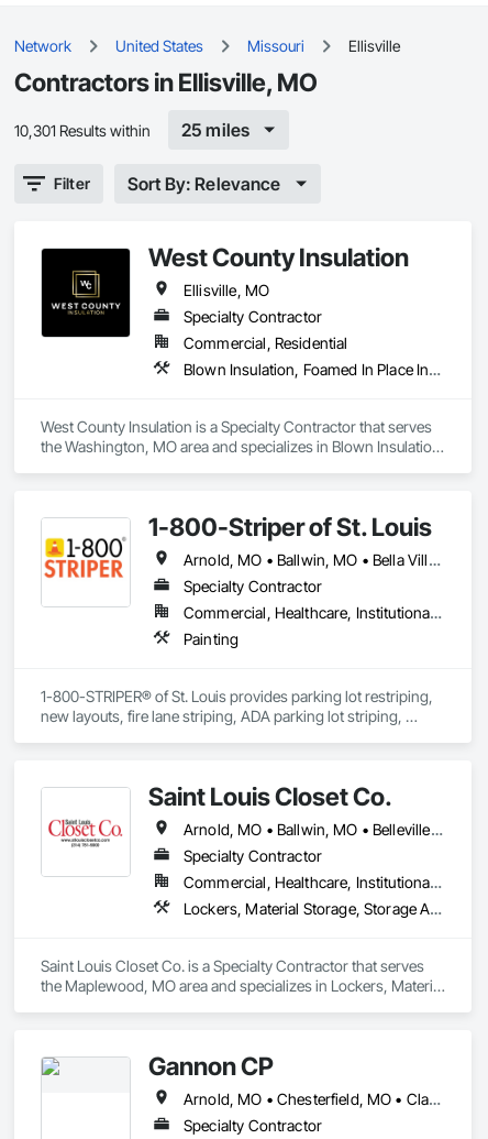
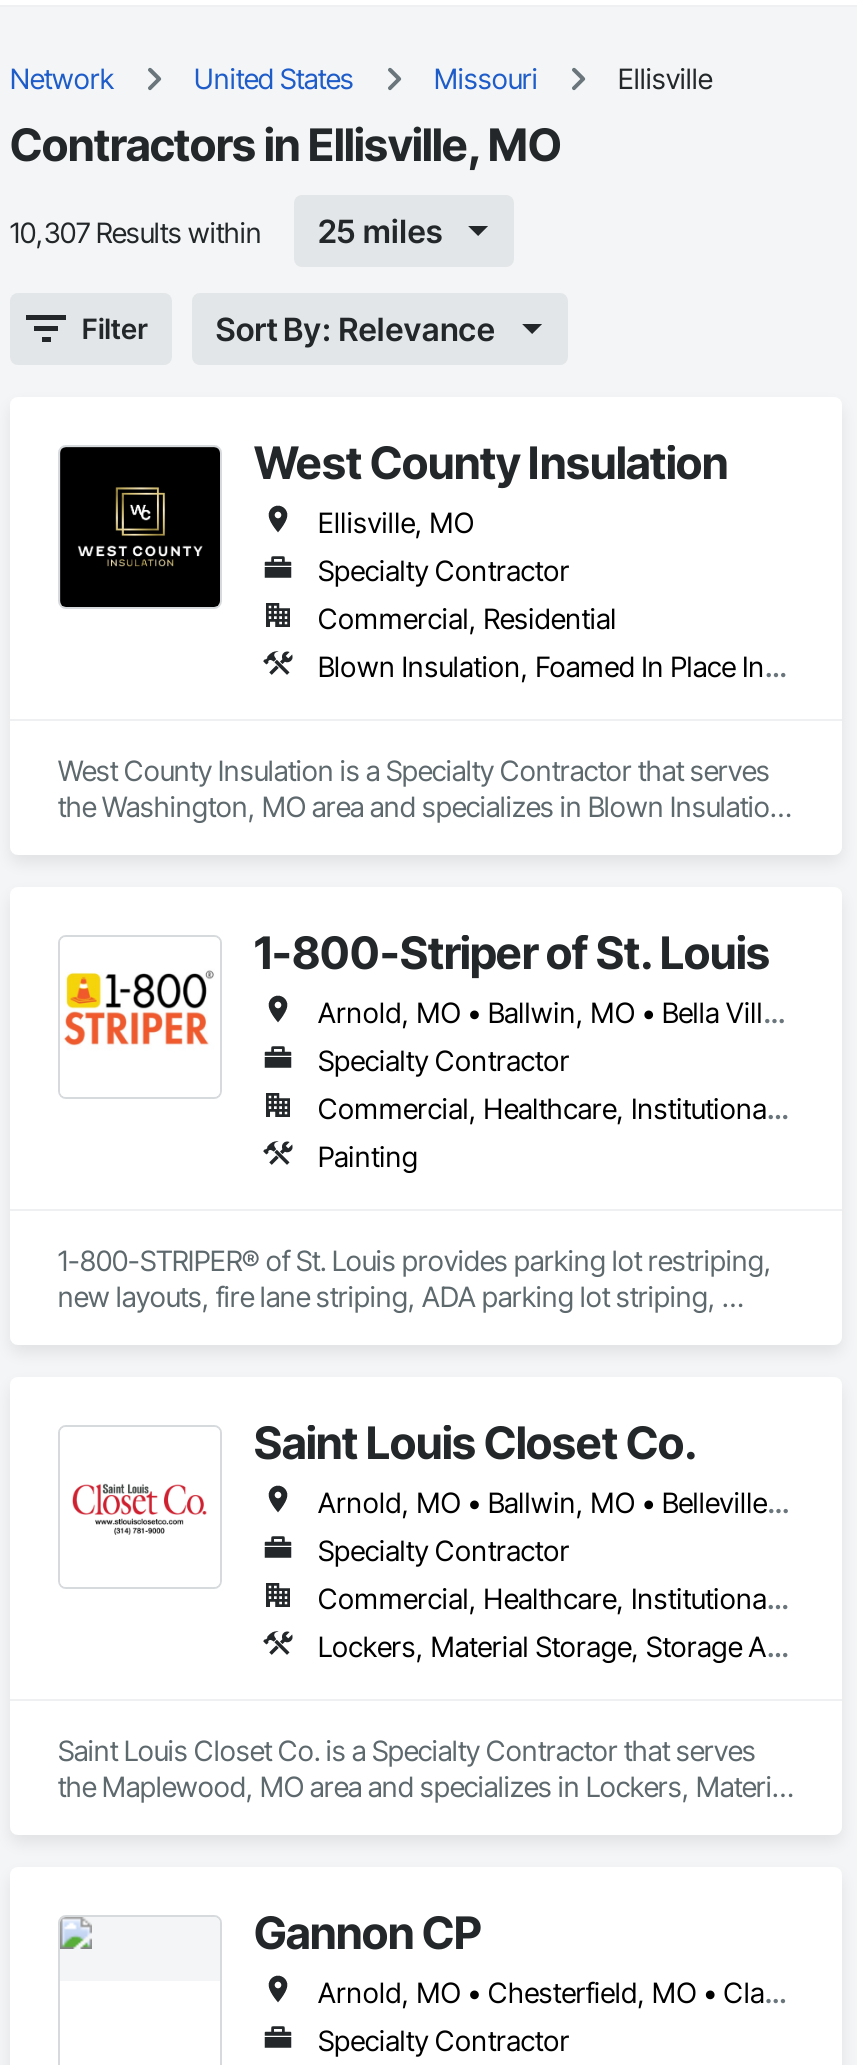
[14,121,151,139] 10,301 Results within -> [10,214,262,248] 10,307 Results within

